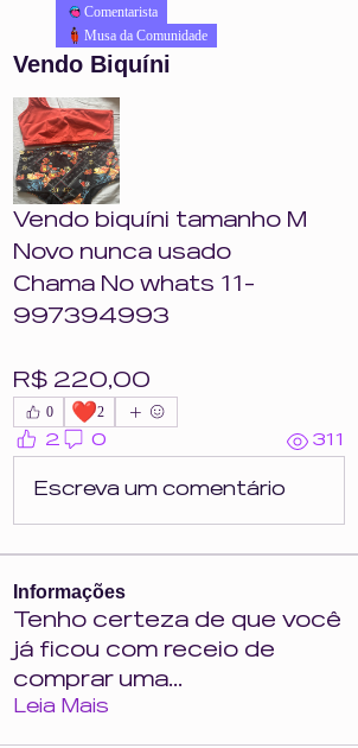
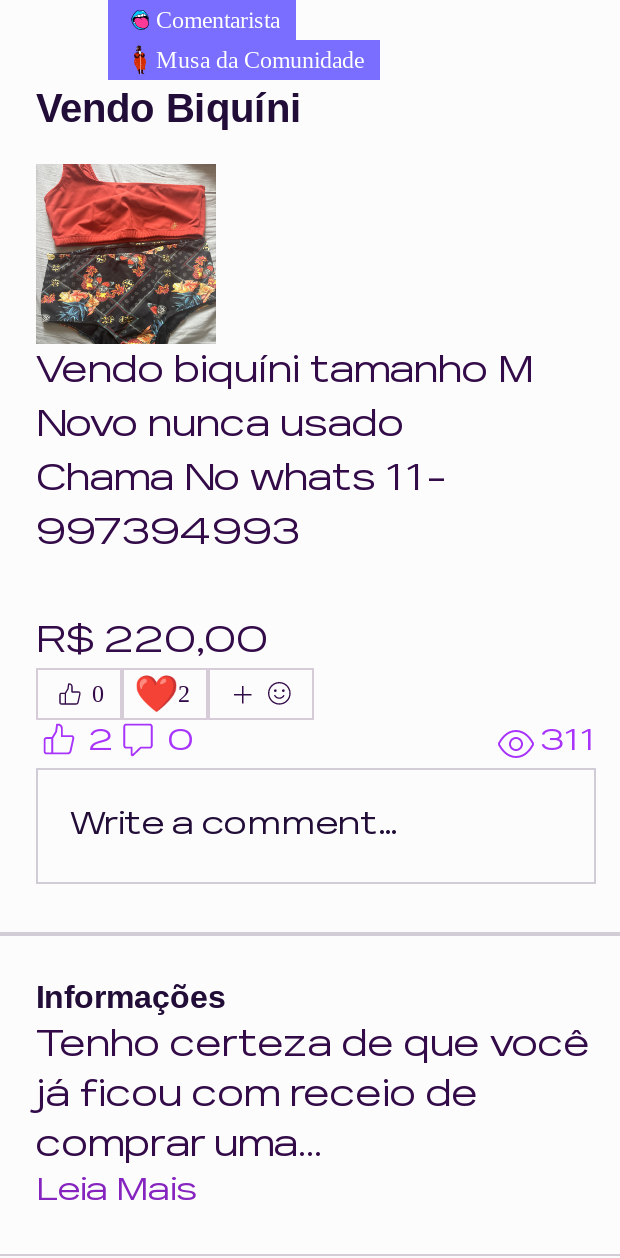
[33,479,286,500] Escreva um comentário -> [70,808,396,842] Write a comment...

